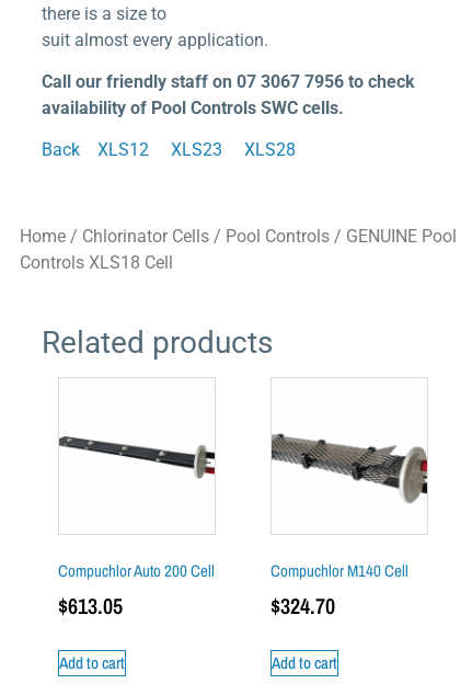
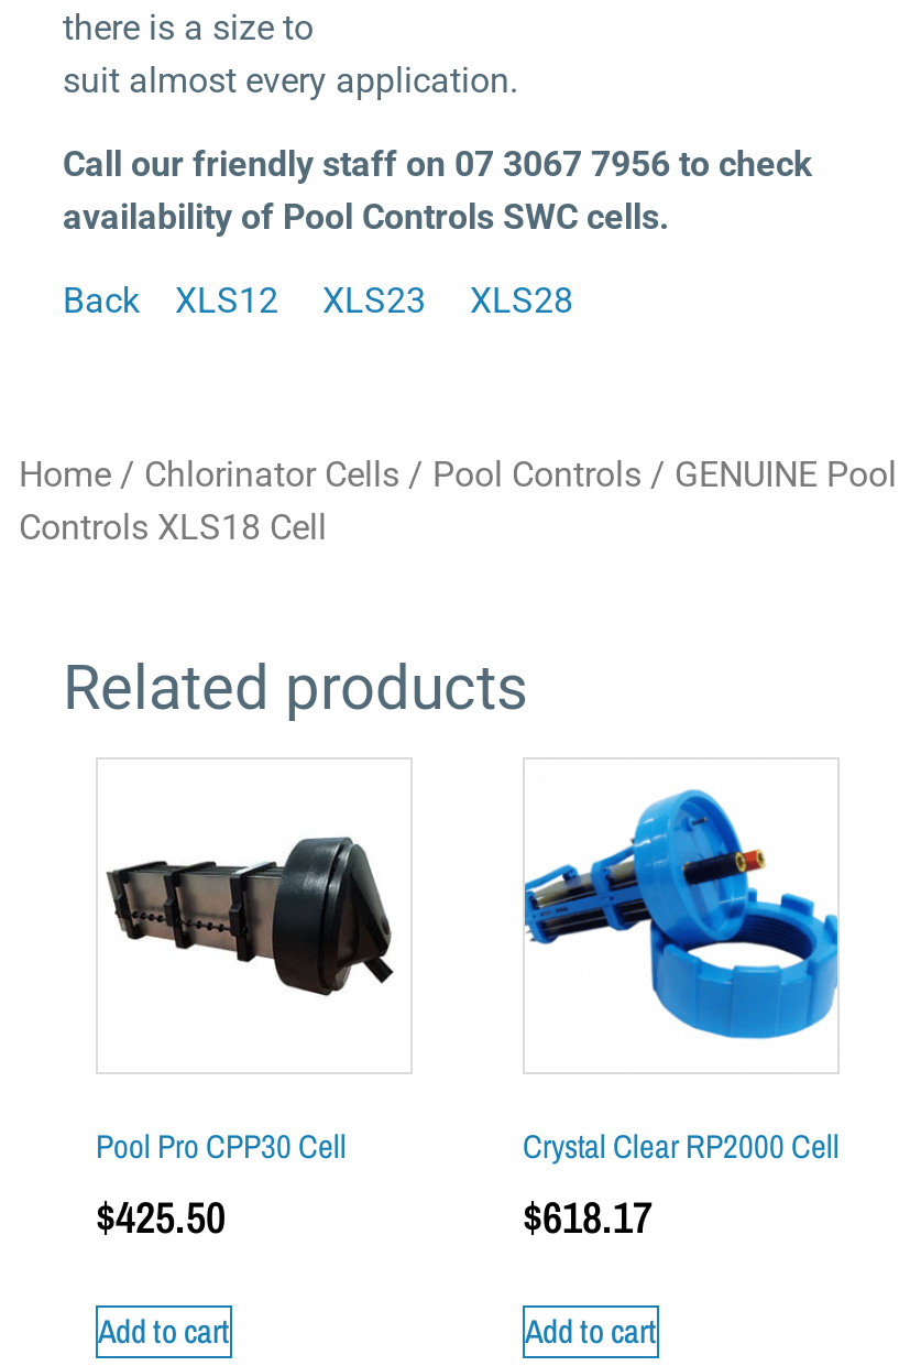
[270,394,428,620] [image] | Compuchlor M140 Cell | $324.70 -> [523,788,840,1246] [image] | Crystal Clear RP2000 Cell | $618.17
[58,417,216,495] [image] -> [98,834,410,997] [image]
[58,560,215,583] Compuchlor Auto 200 Cell -> [96,1124,347,1170] Pool Pro CPP30 Cell
[58,591,123,620] $613.05 -> [96,1186,226,1246] $425.50

